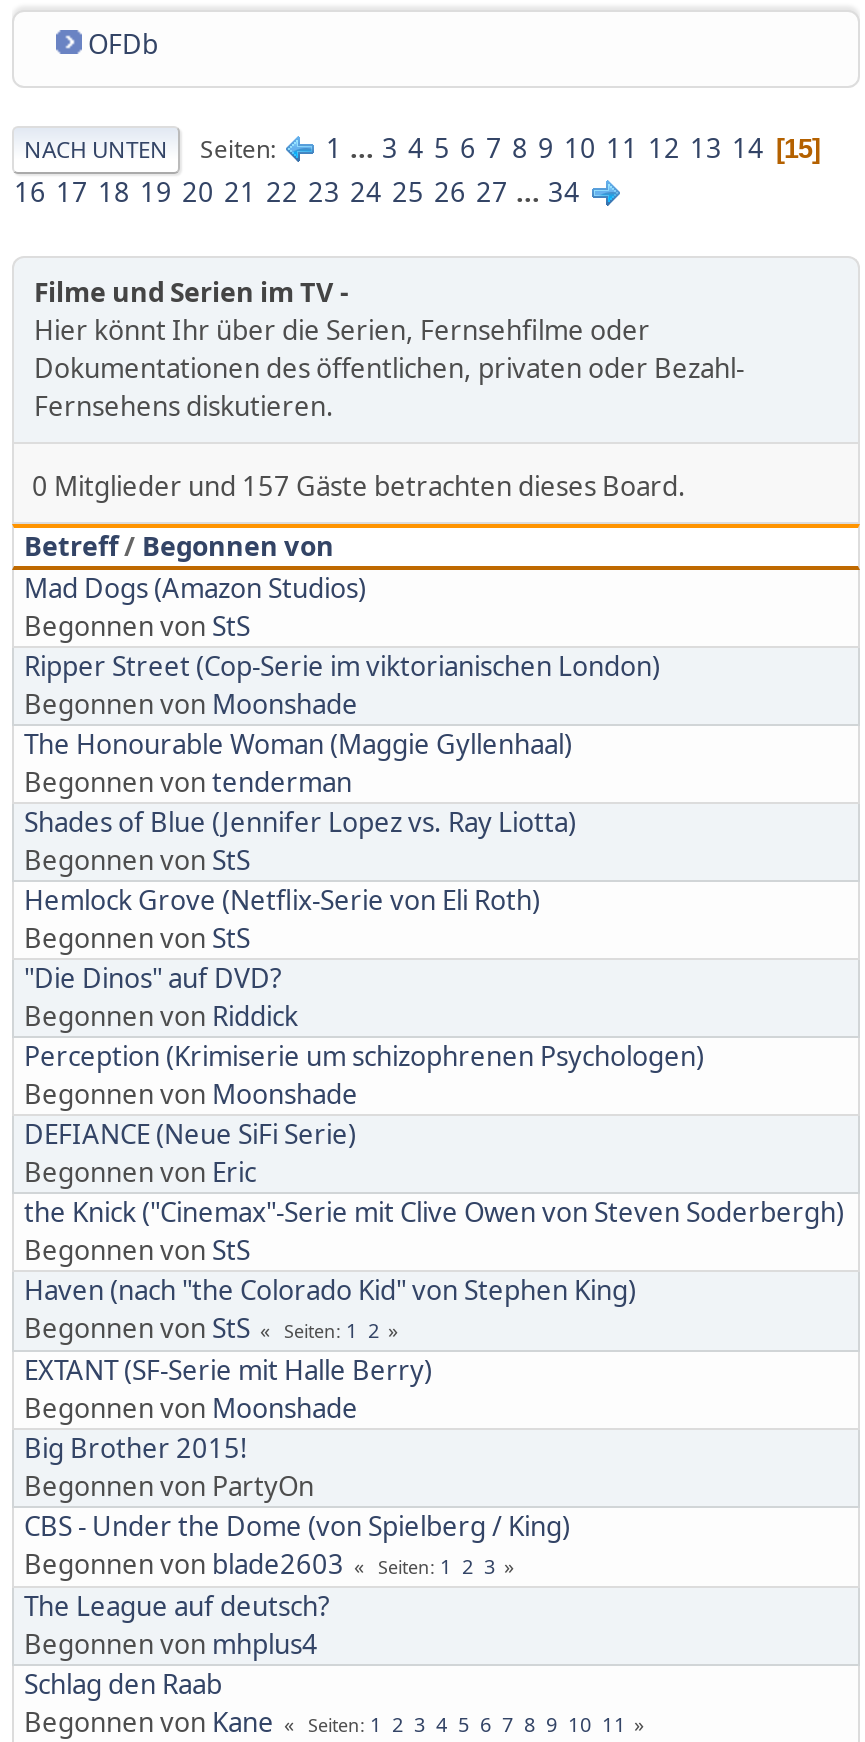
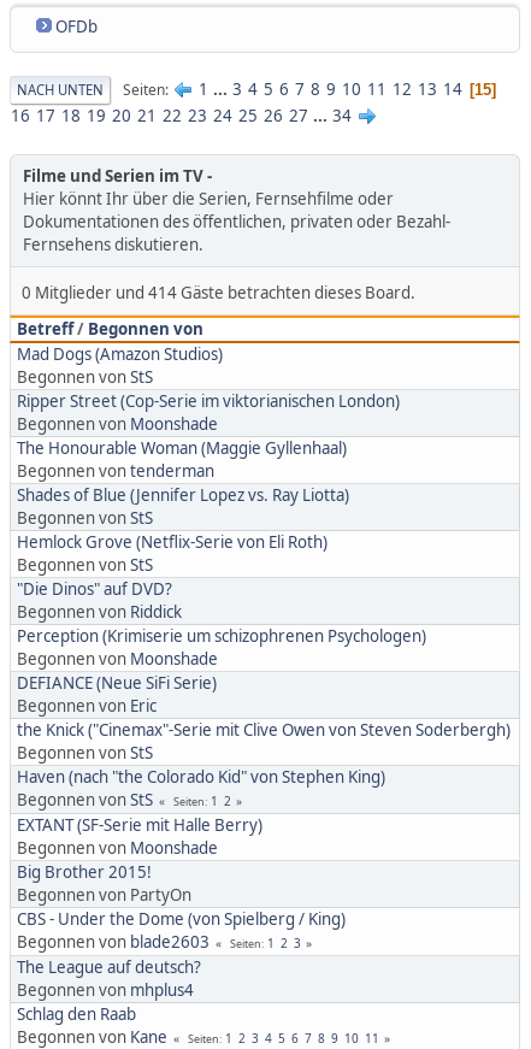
[32,467,686,503] 0 Mitglieder und 157 Gäste betrachten dieses Board. -> [22,281,415,303] 0 Mitglieder und 414 Gäste betrachten dieses Board.

